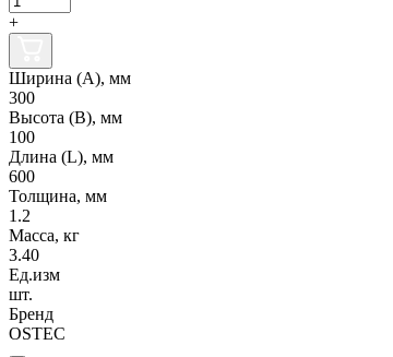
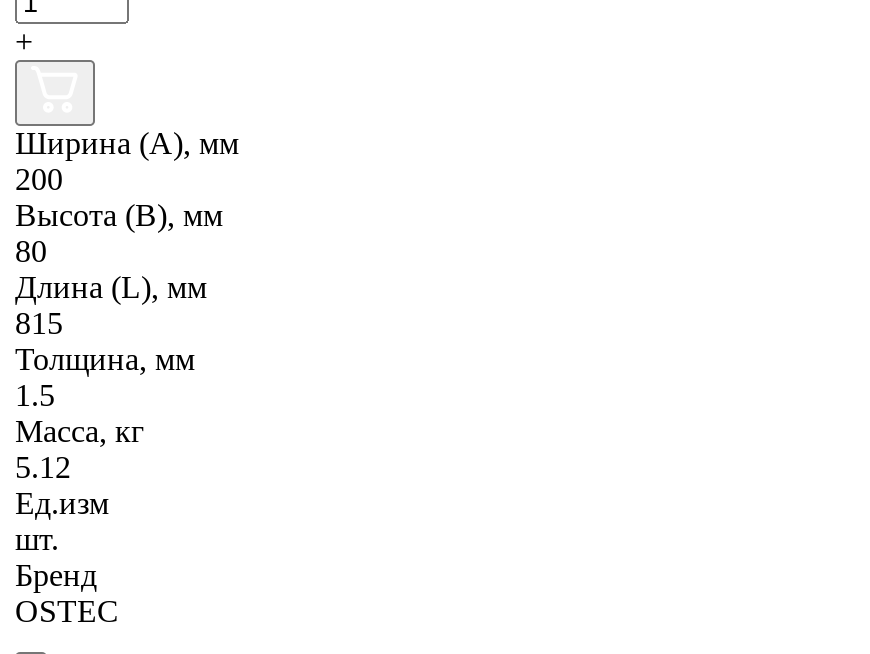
[9,88,35,107] 300 -> [15,162,63,196] 200
[9,128,35,146] 100 -> [15,234,47,268] 80
[9,167,35,185] 600 -> [15,306,63,340] 815
[9,206,31,225] 1.2 -> [15,378,55,412] 1.5
[9,245,39,264] 3.40 -> [15,450,71,484] 5.12

